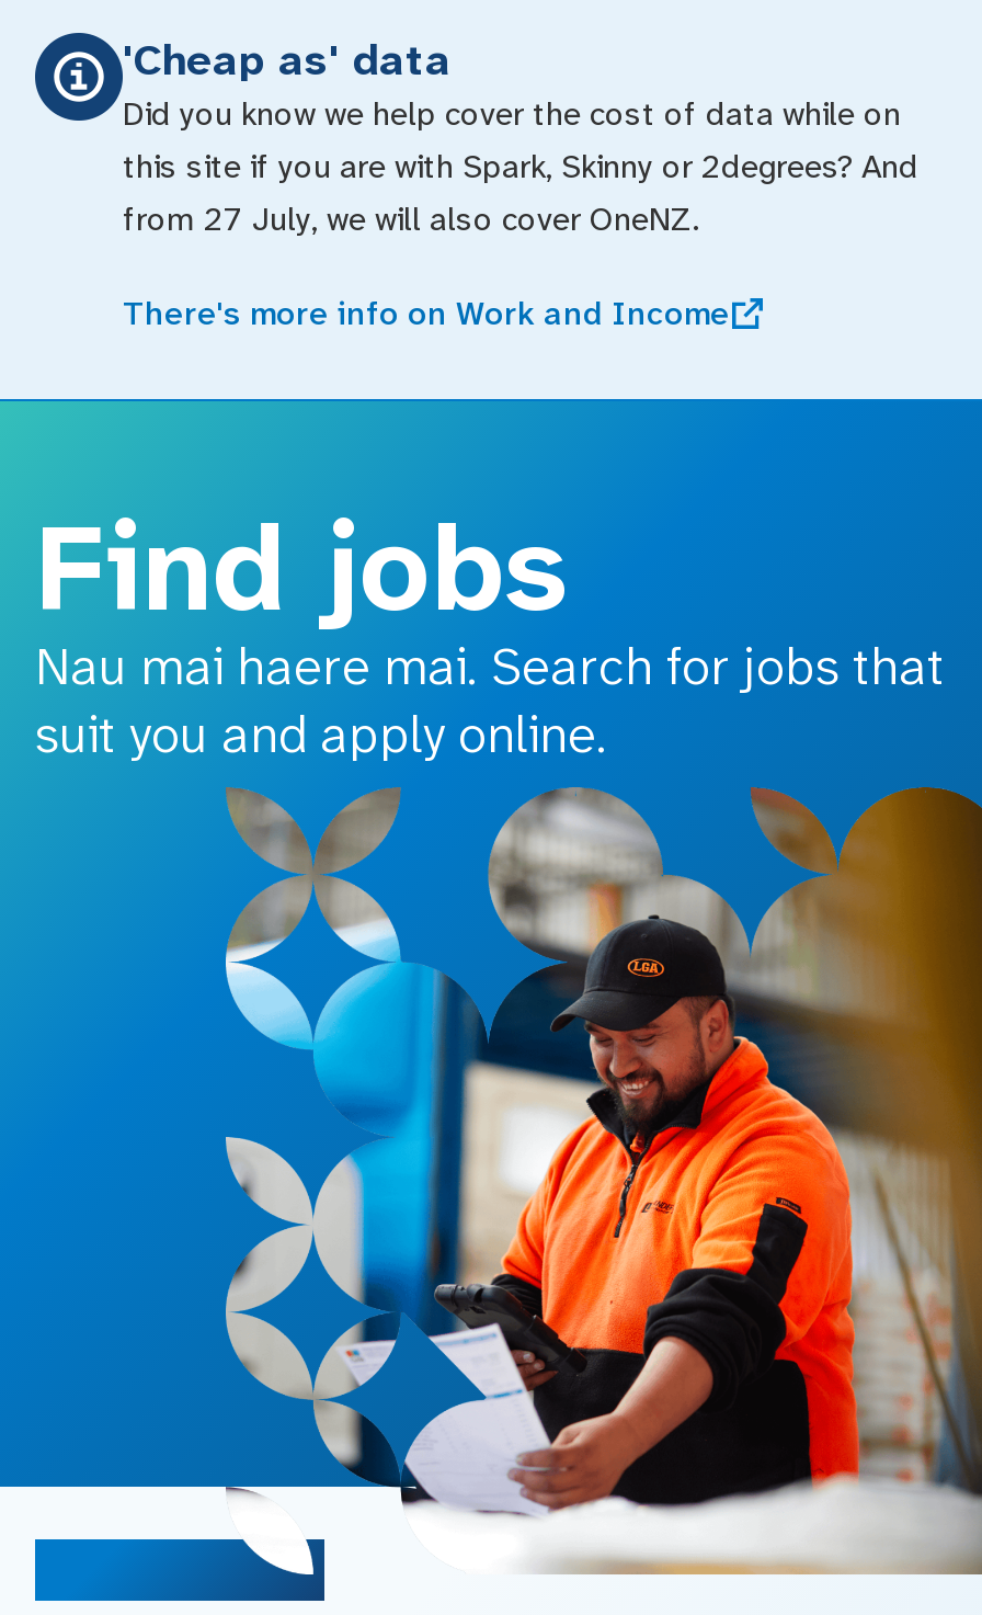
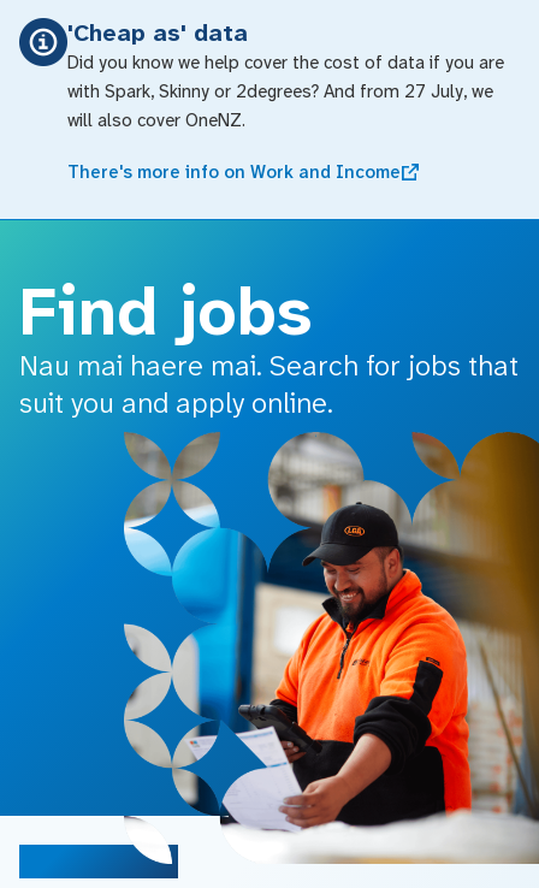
[123,92,918,241] Did you know we help cover the cost of data while on | this site if you are with Spark, Skinny or 2degrees? And | from 27 July, we will also cover OneNZ. -> [67,51,504,132] Did you know we help cover the cost of data if you are | with Spark, Skinny or 2degrees? And from 27 July, we | will also cover OneNZ.

